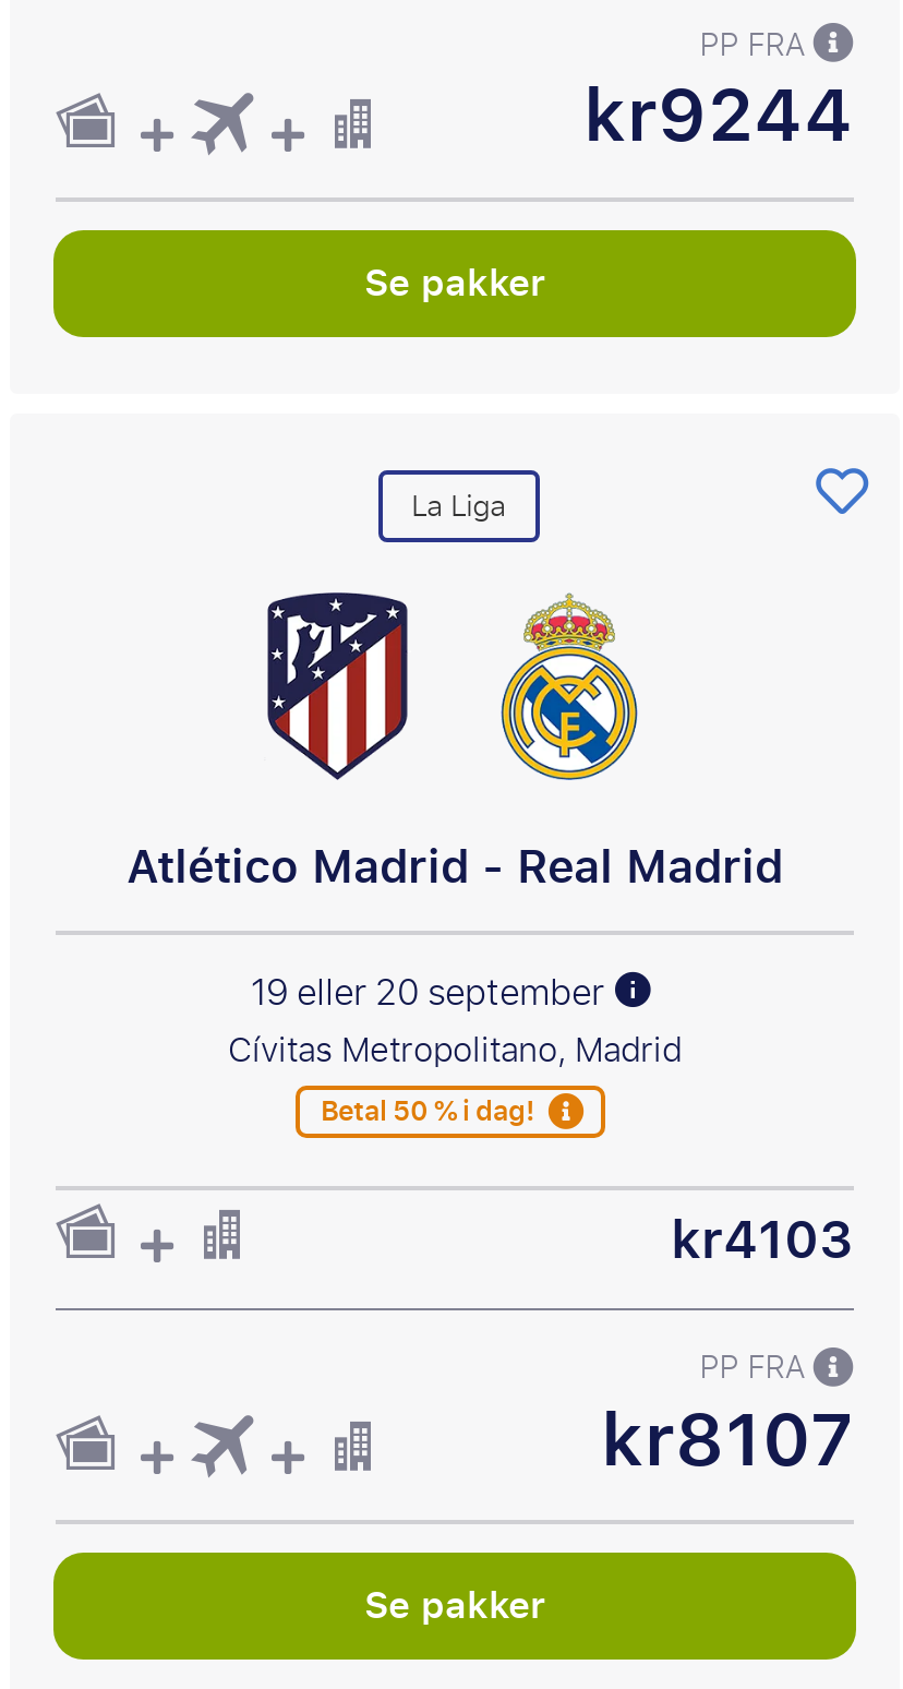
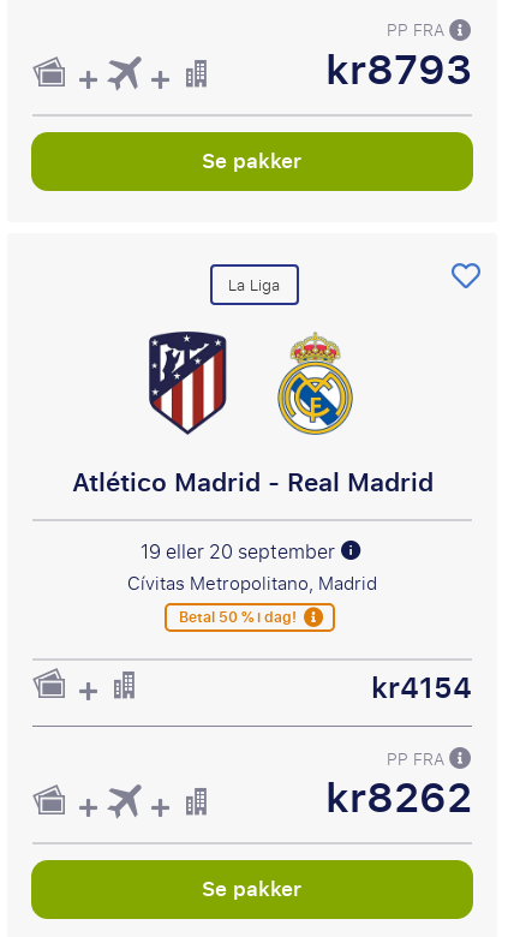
[583,50,854,186] kr9244 -> [325,33,472,108] kr8793
[671,1192,854,1288] kr4103 -> [371,662,472,714] kr4154
[601,1373,854,1508] kr8107 -> [325,761,472,836] kr8262

